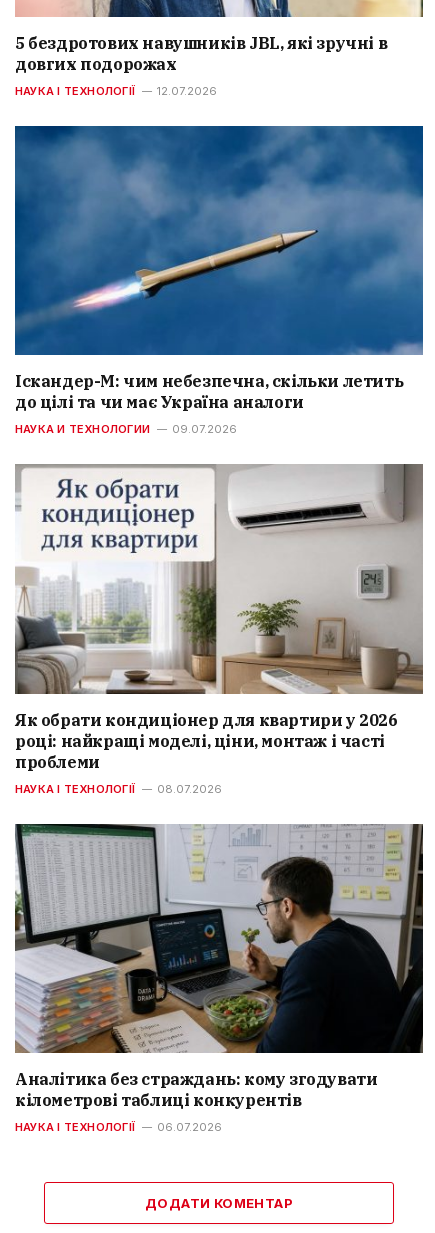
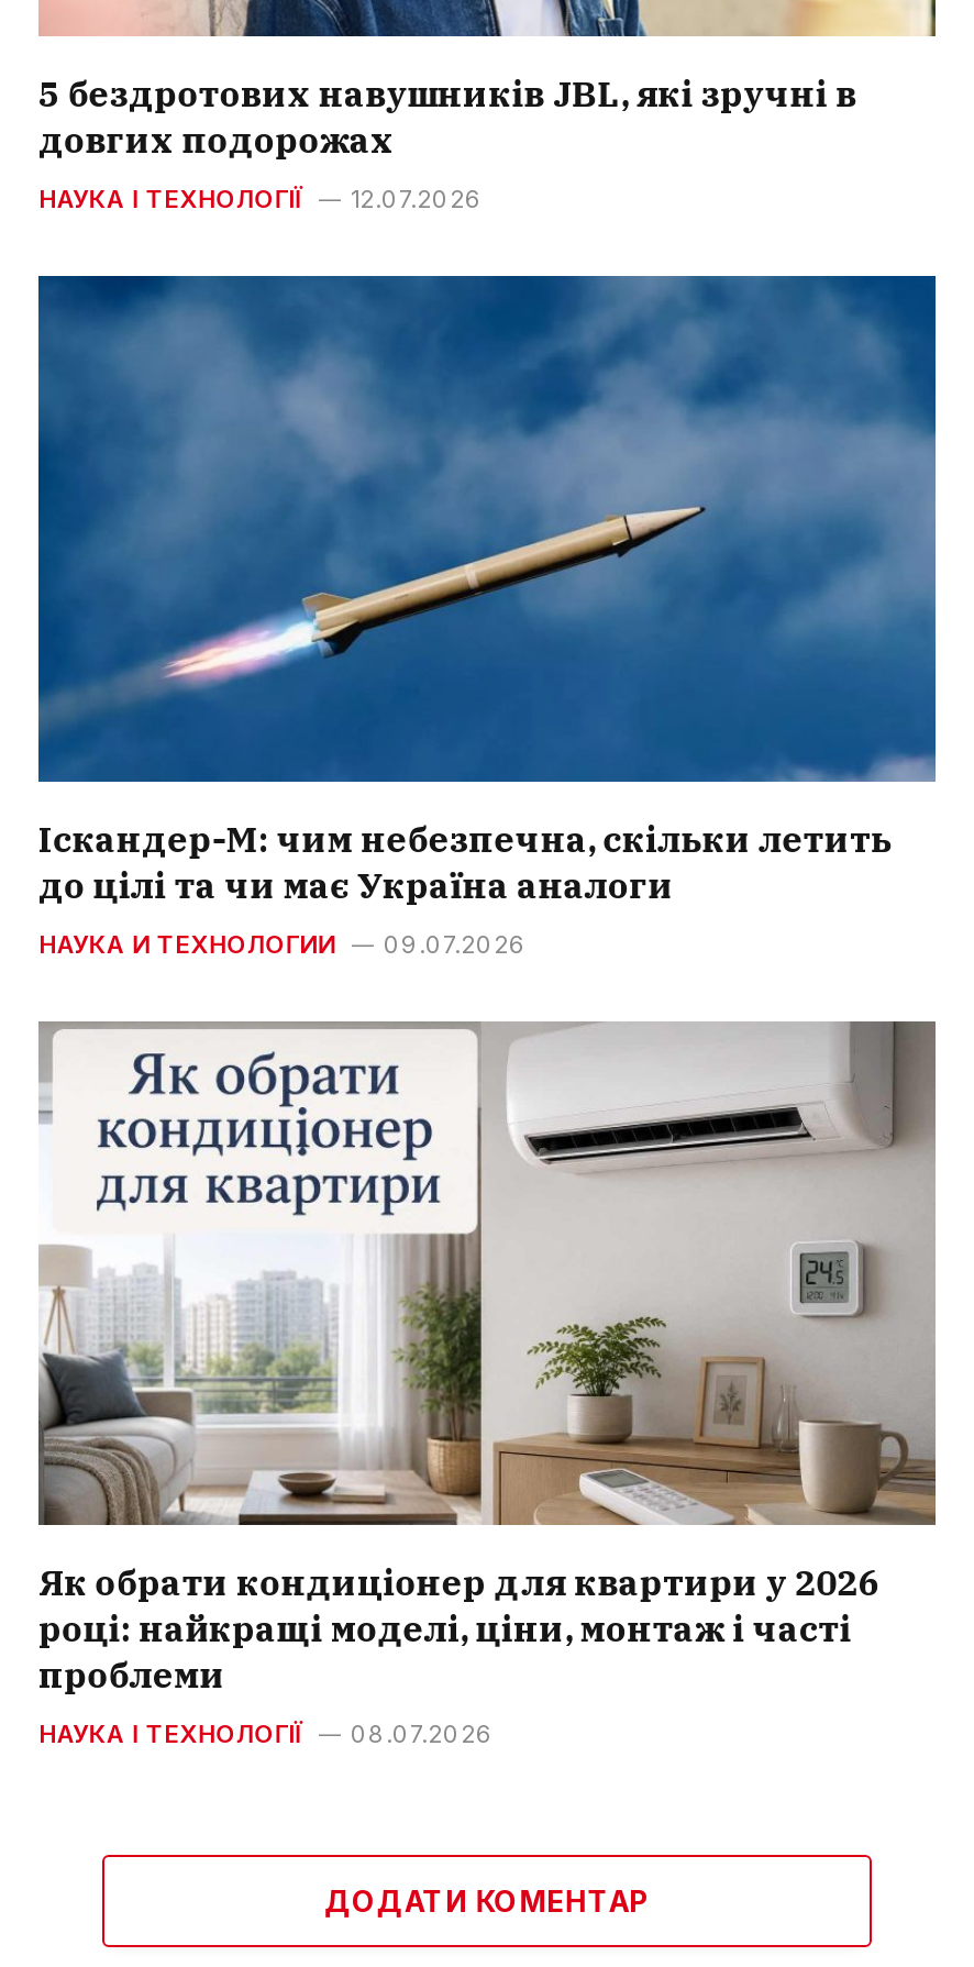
[14,823,424,1134] [image] | Аналітика без страждань: кому згодувати | кілометрові таблиці конкурентів | НАУКА І ТЕХНОЛОГІЇ | 06.07.2026 -> none

